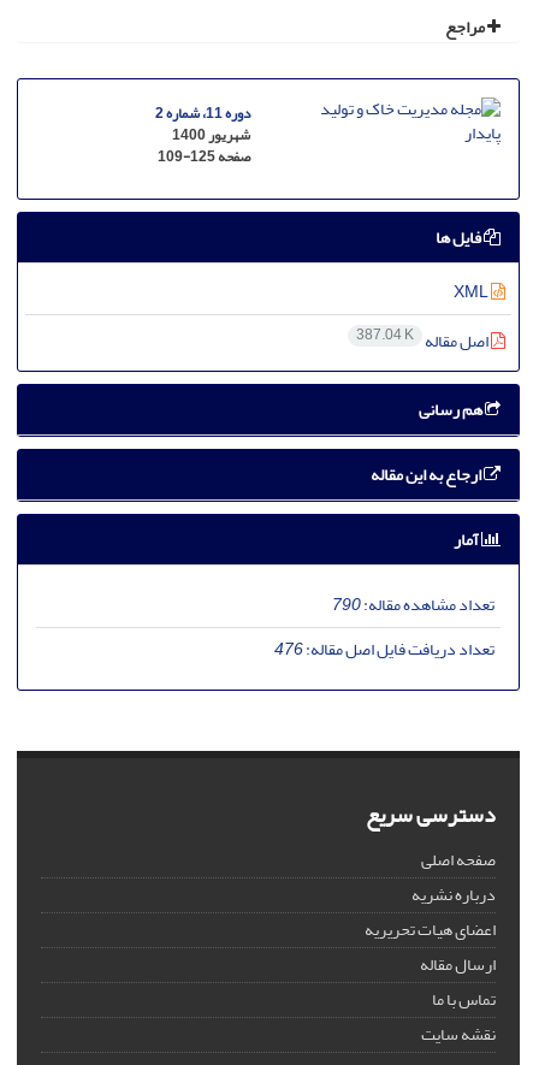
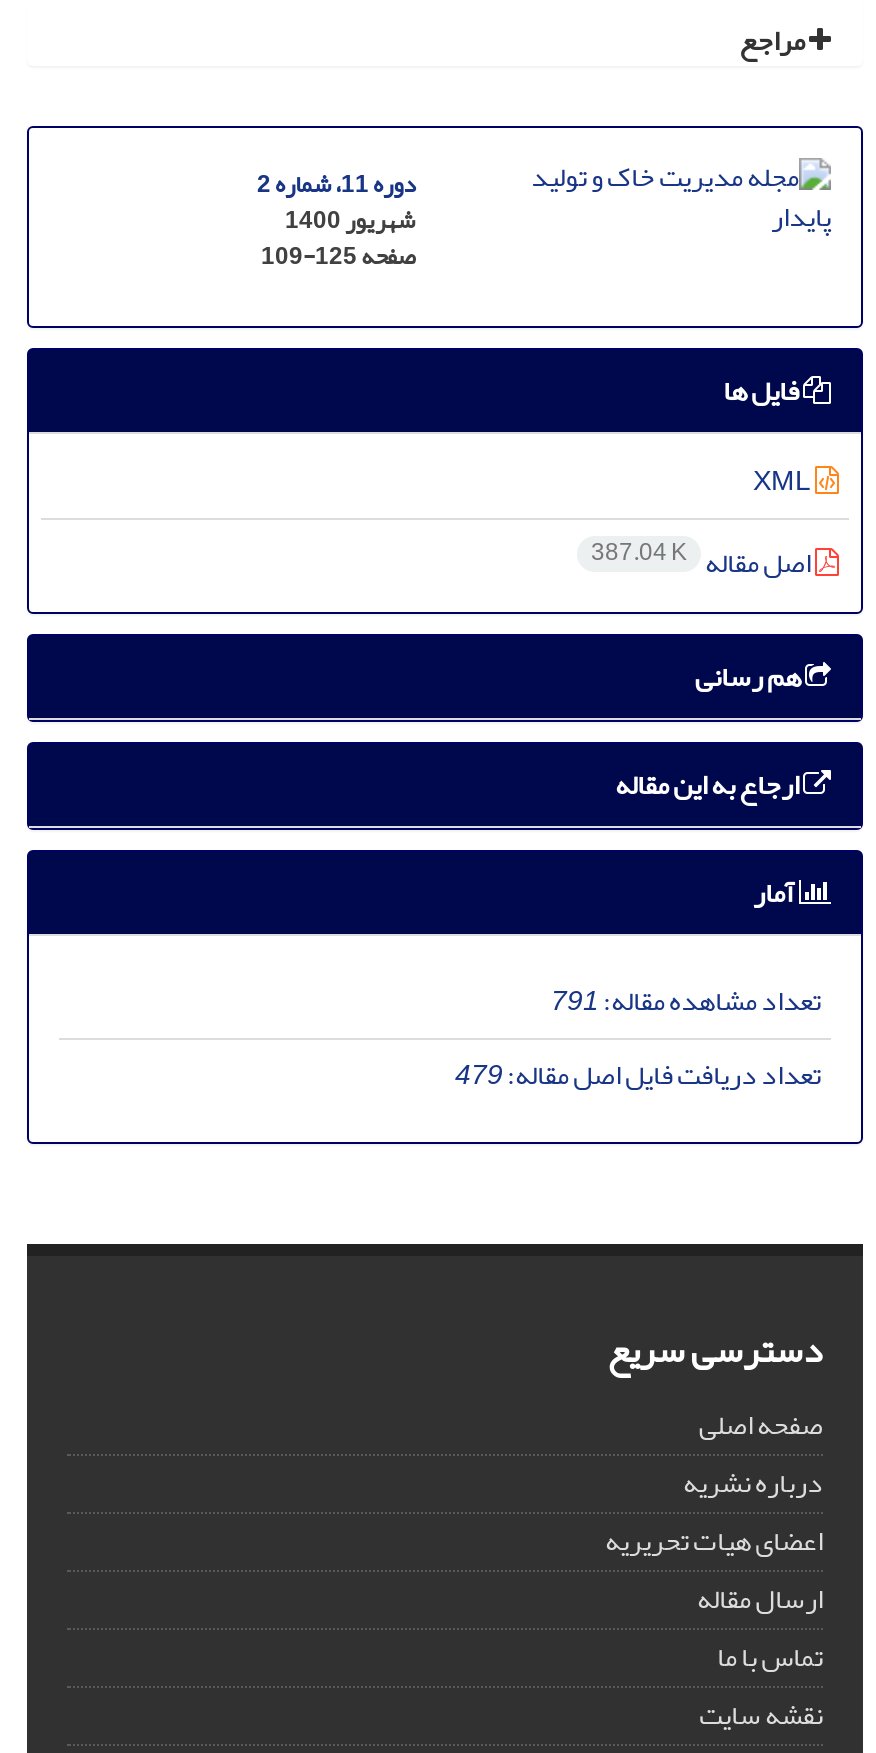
[332,588,494,620] تعداد مشاهده مقاله:790 -> [551,973,821,1027] تعداد مشاهده مقاله:791
[274,633,494,665] تعداد دریافت فایل اصل مقاله:476 -> [455,1047,821,1101] تعداد دریافت فایل اصل مقاله:479

